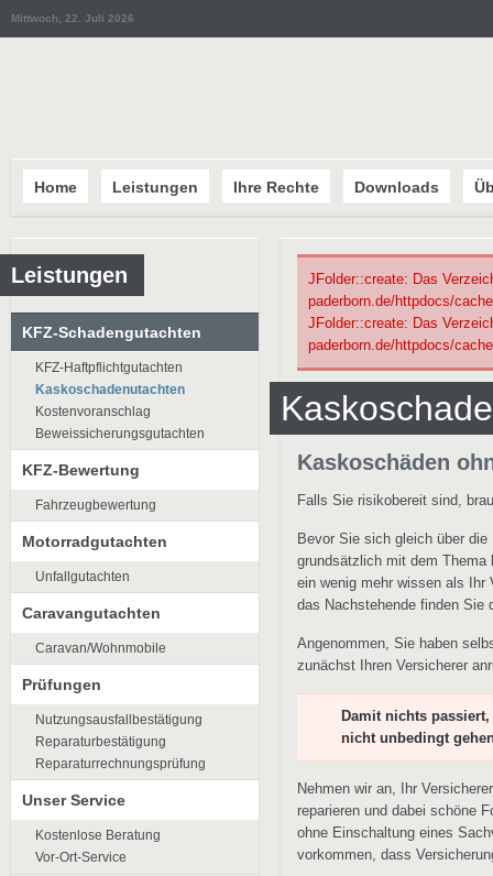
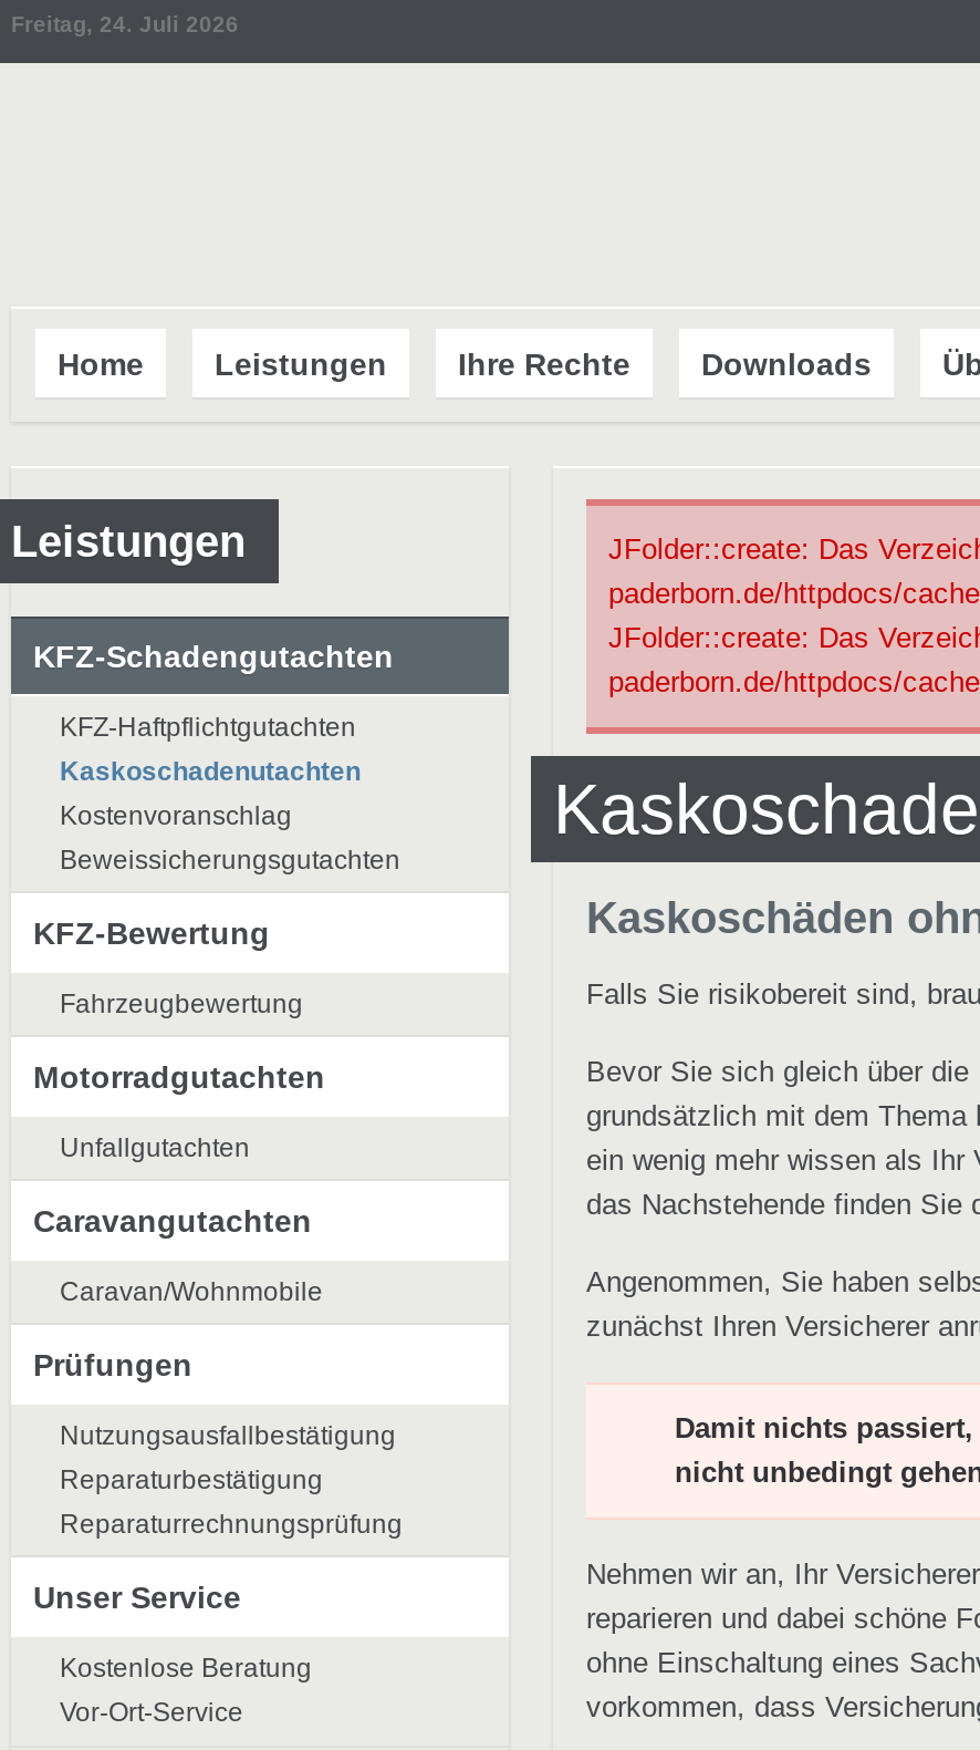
[11,12,134,24] Mittwoch, 22. Juli 2026 -> [11,12,239,37] Freitag, 24. Juli 2026

